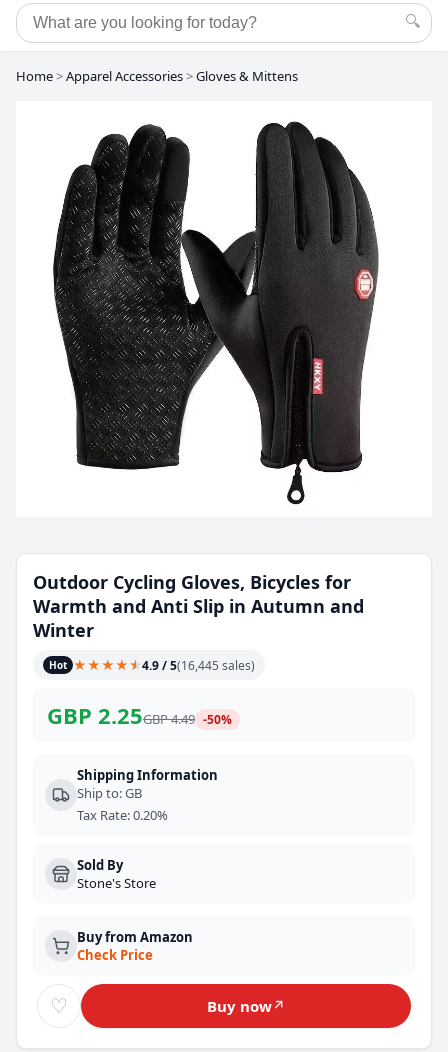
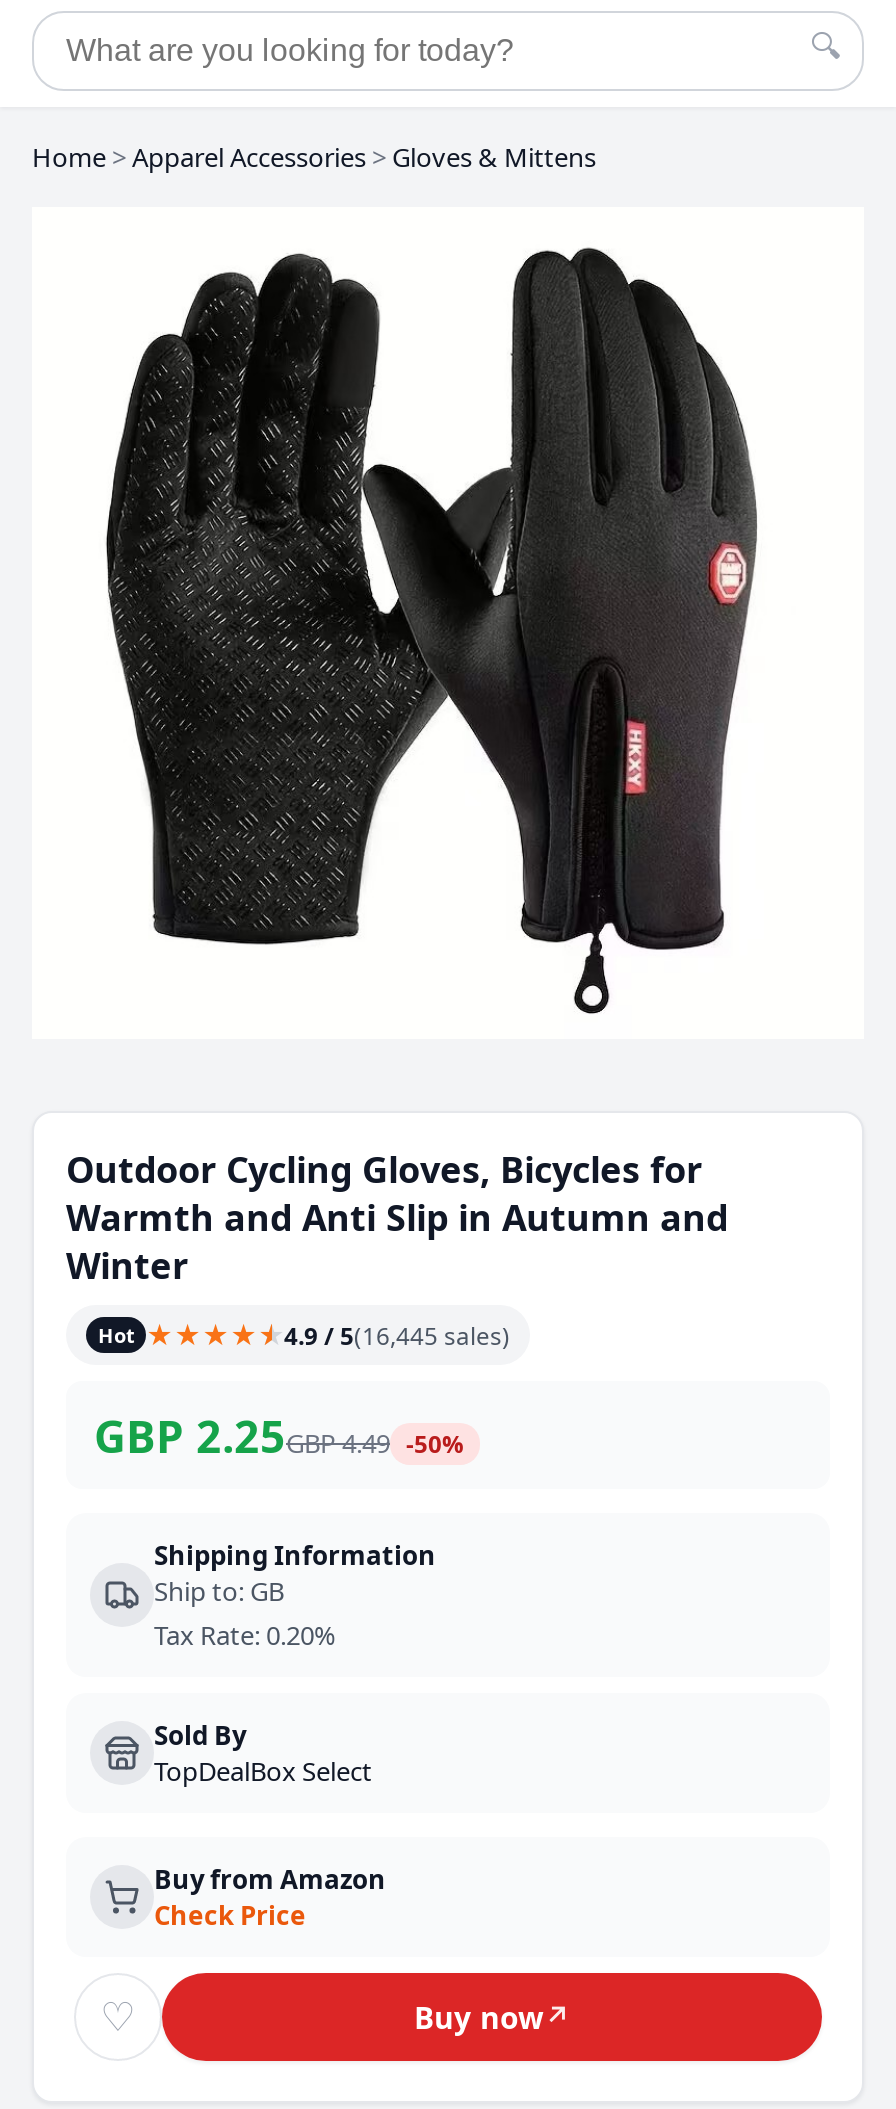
[77,874,156,892] Stone's Store -> [154,1753,372,1789] TopDealBox Select

